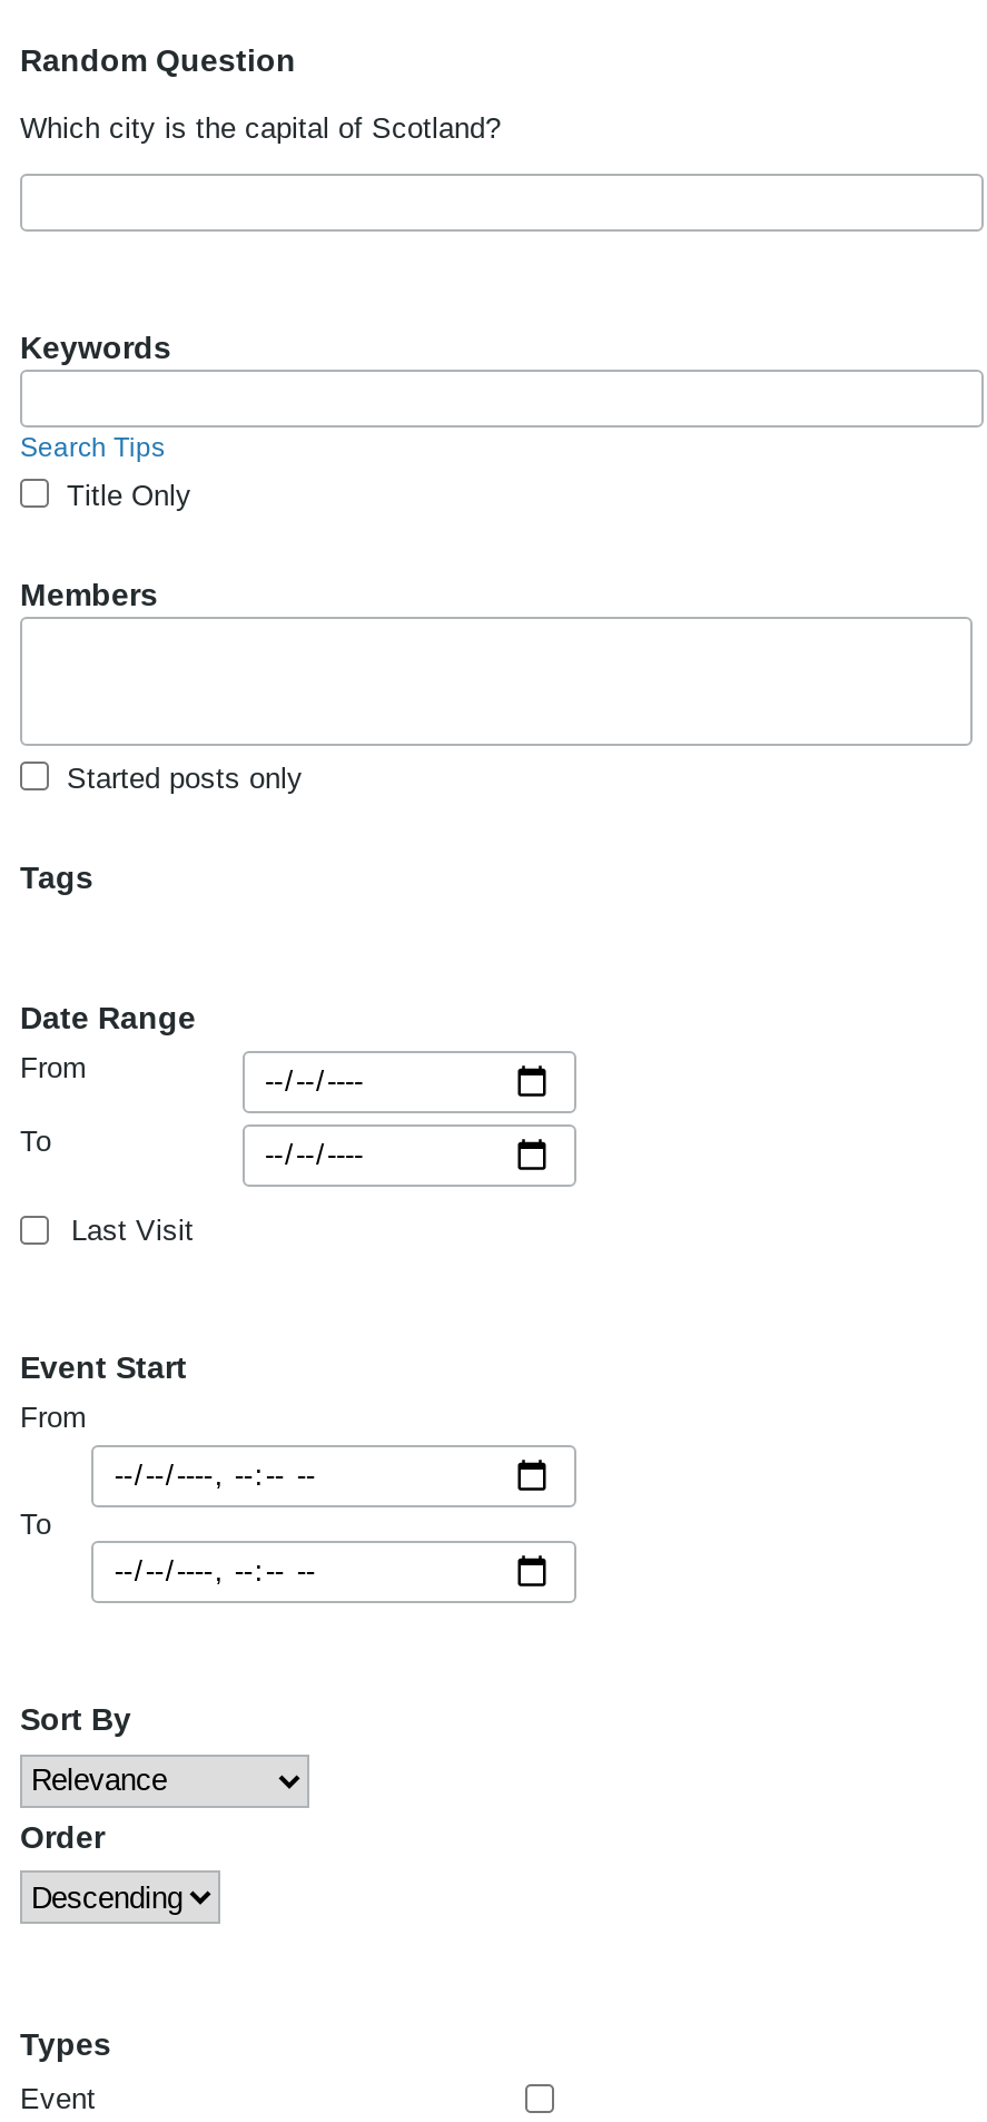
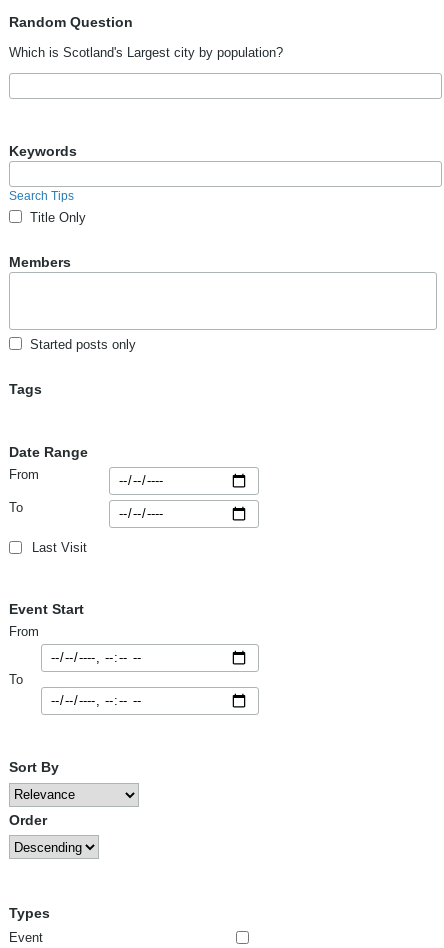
[20,111,501,145] Which city is the capital of Scotland? -> [9,45,283,60] Which is Scotland's Largest city by population?

